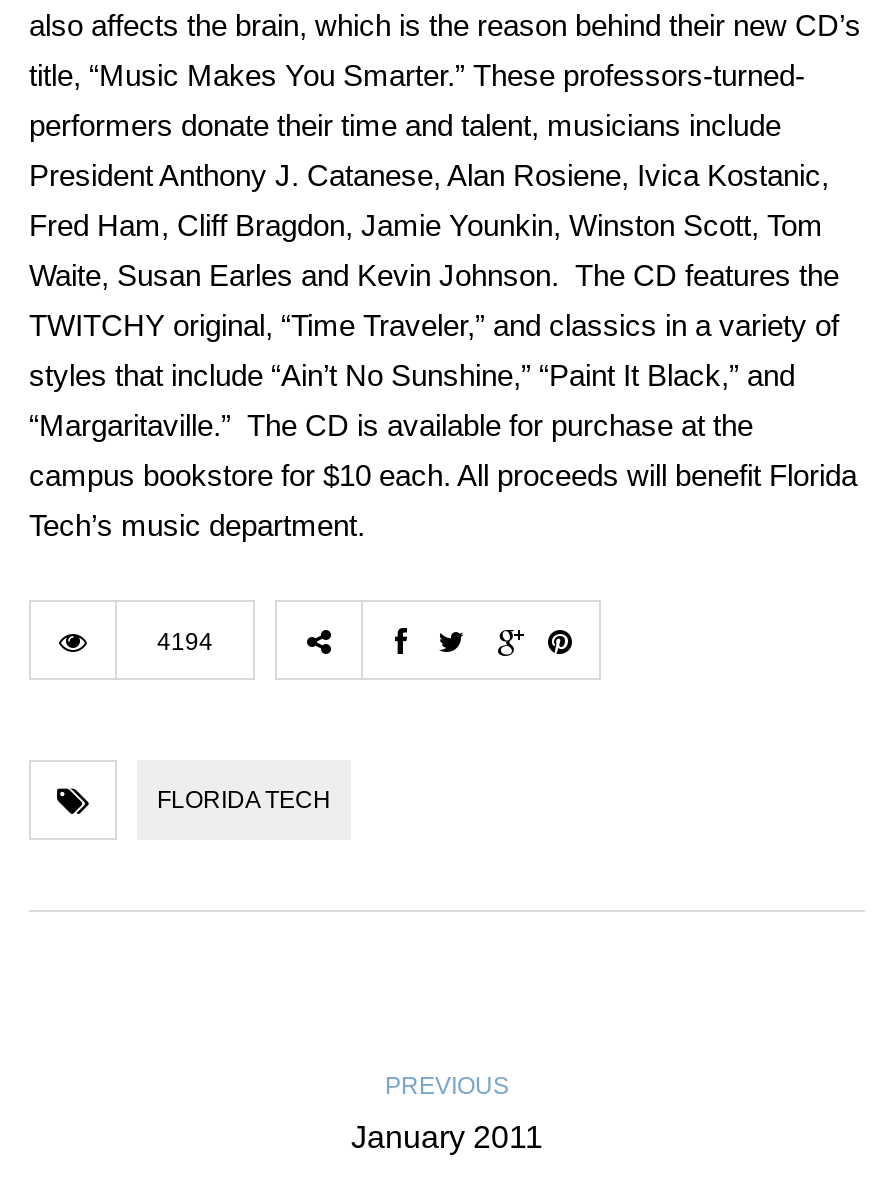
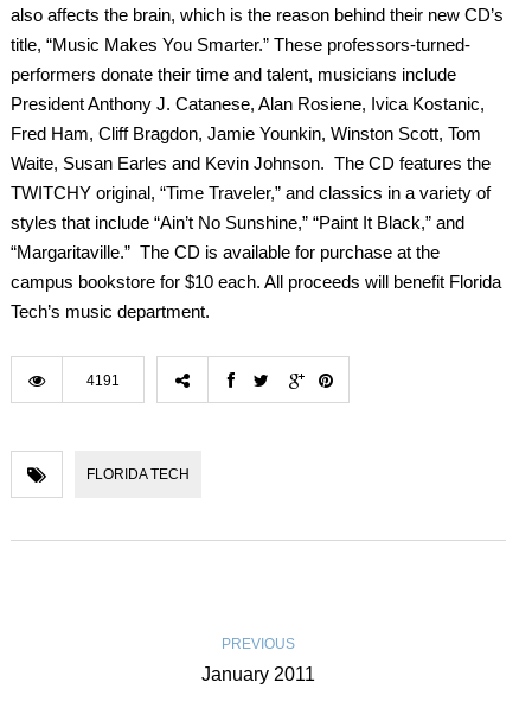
[157,629,213,657] 4194 -> [86,373,120,390] 4191

